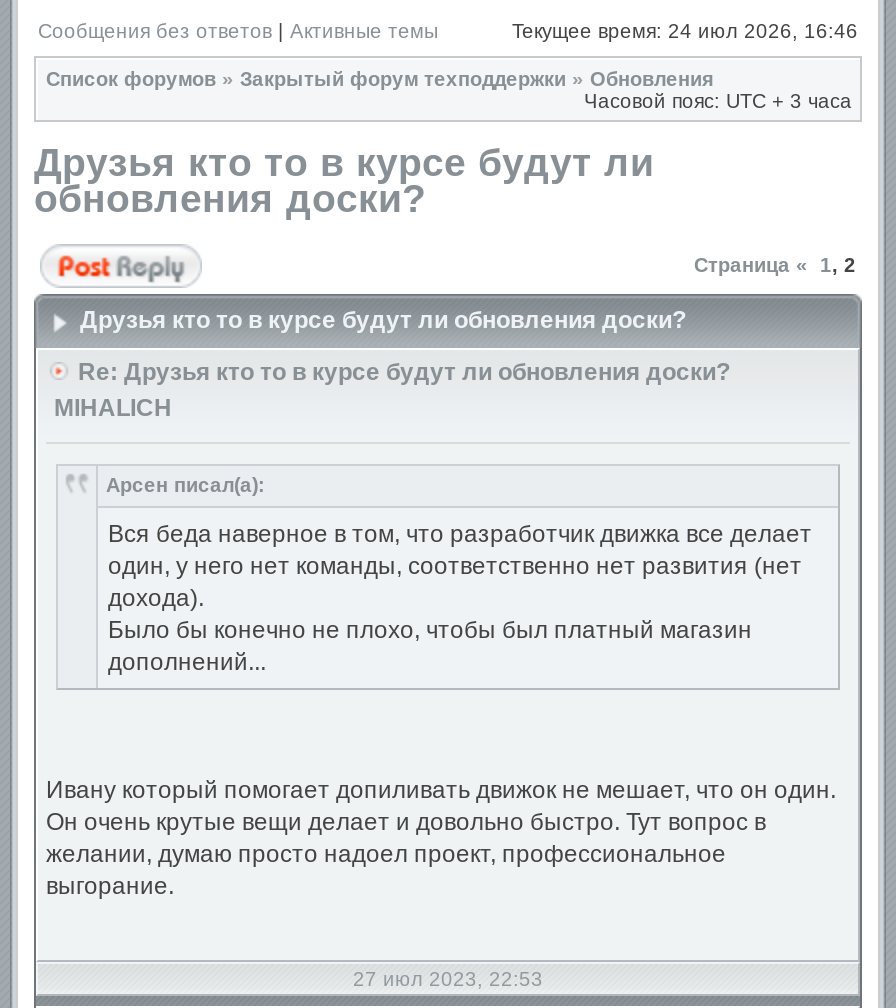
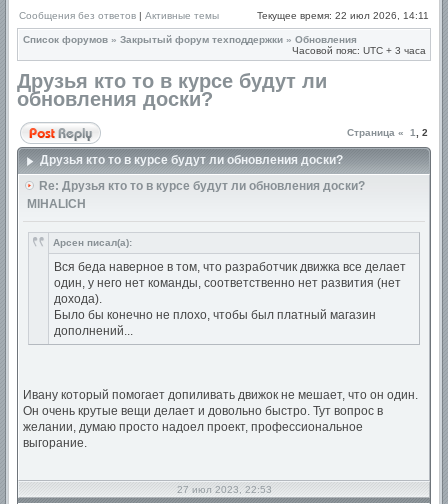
[512,20,858,42] Текущее время: 24 июл 2026, 16:46 -> [257,10,429,21] Текущее время: 22 июл 2026, 14:11

